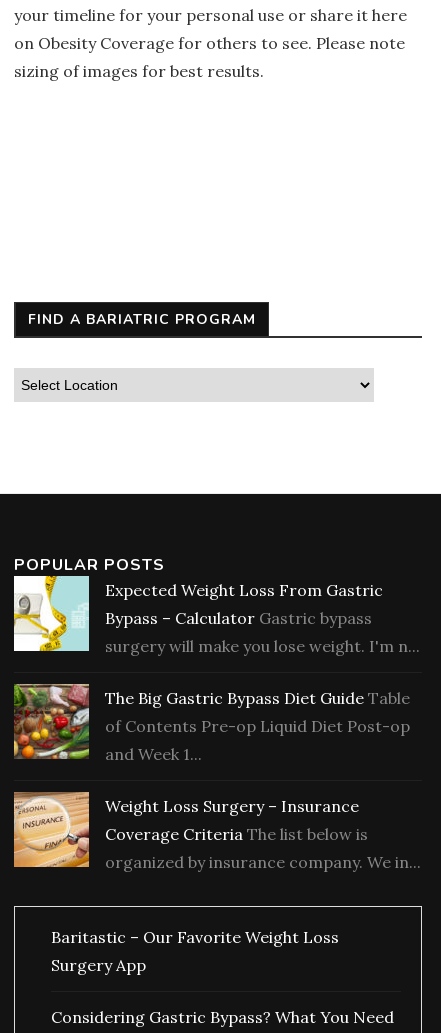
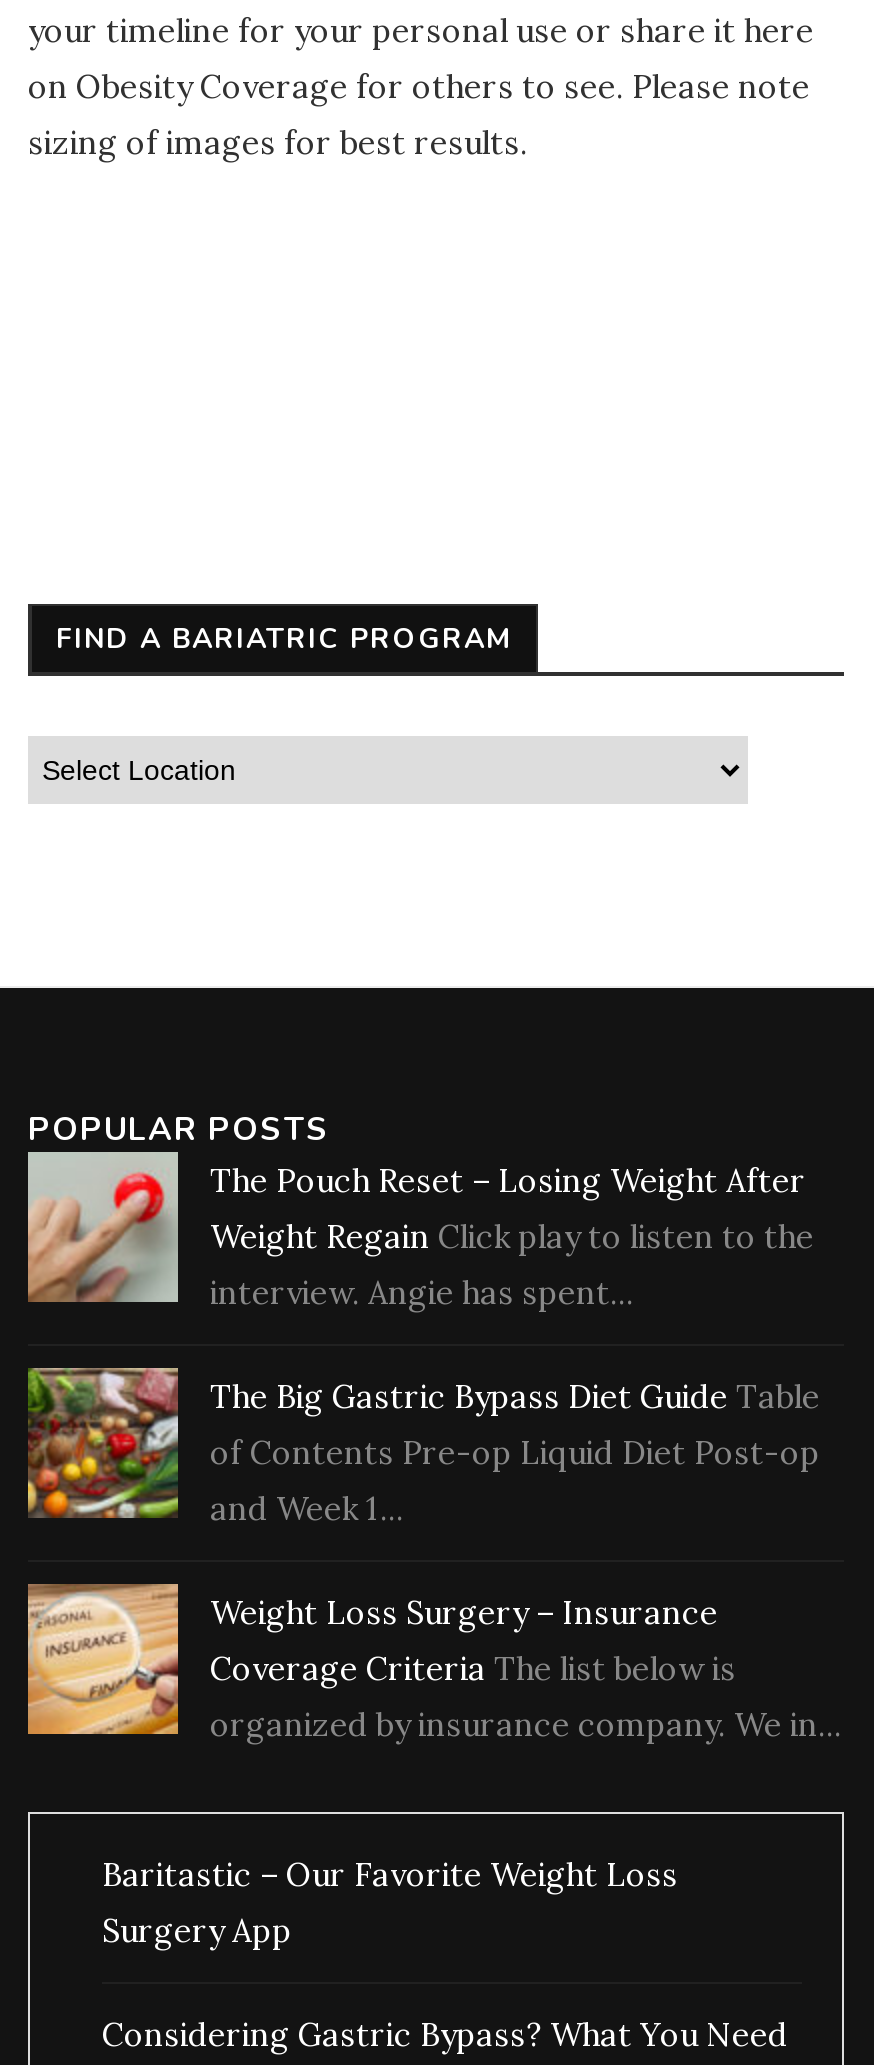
[13,579,420,656] [image] | Expected Weight Loss From Gastric | Bypass – Calculator Gastric bypass | surgery will make you lose weight. I'm n... -> [26,1158,814,1313] [image] | The Pouch Reset – Losing Weight After | Weight Regain Click play to listen to the | interview. Angie has spent...

